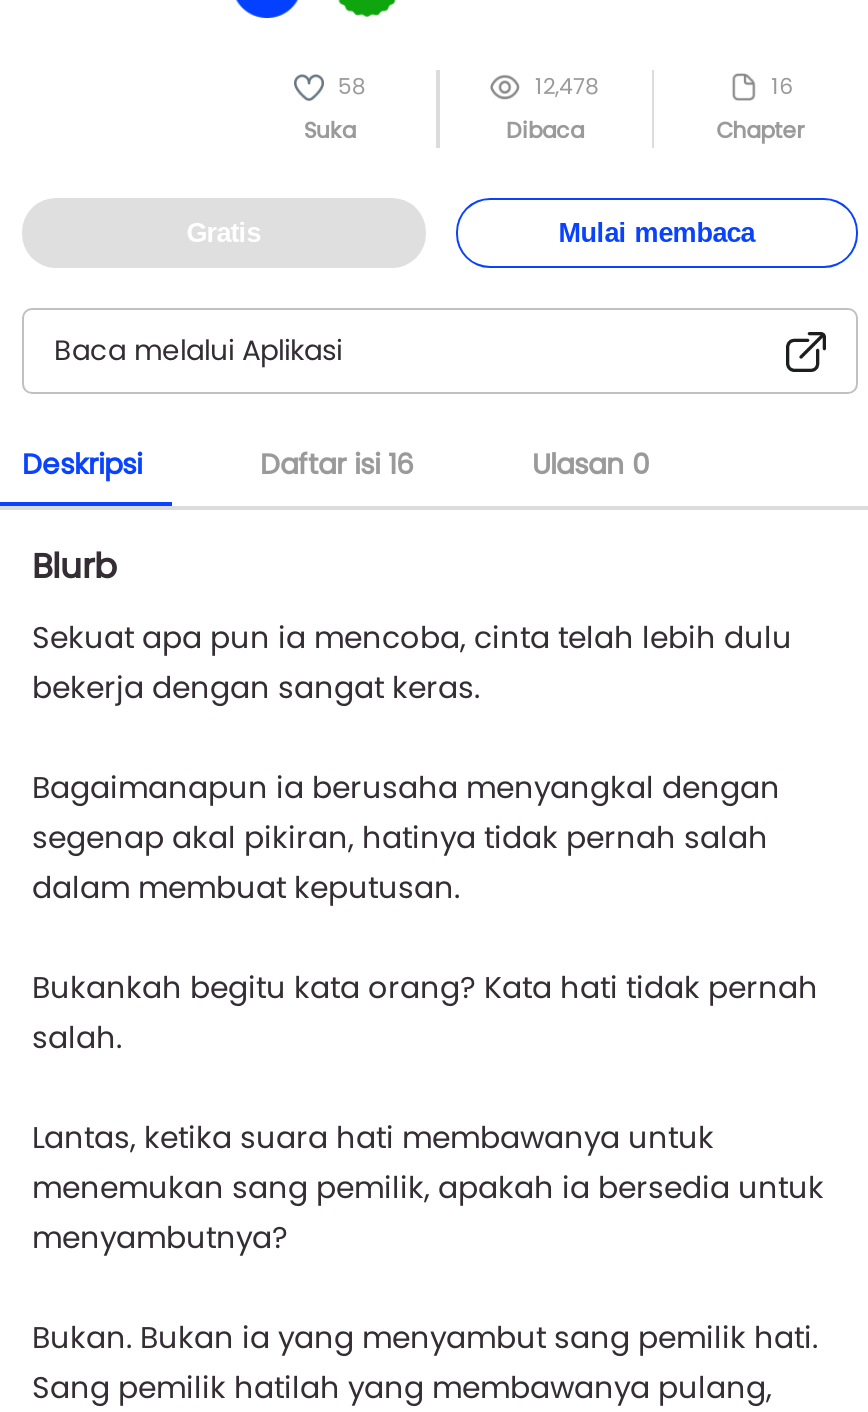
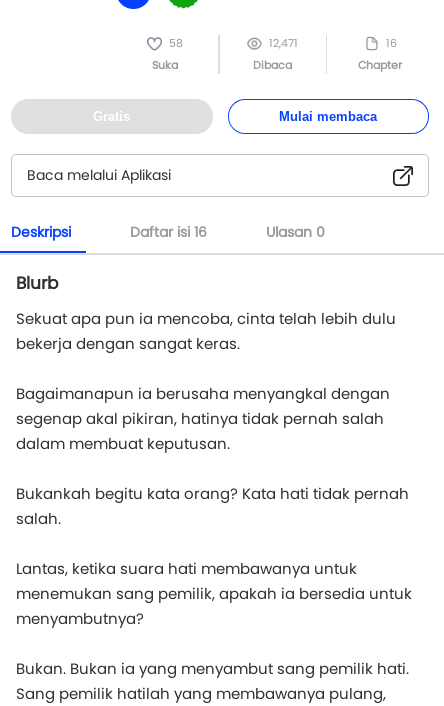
[535,70,599,102] 12,478 -> [269,35,298,51] 12,471

